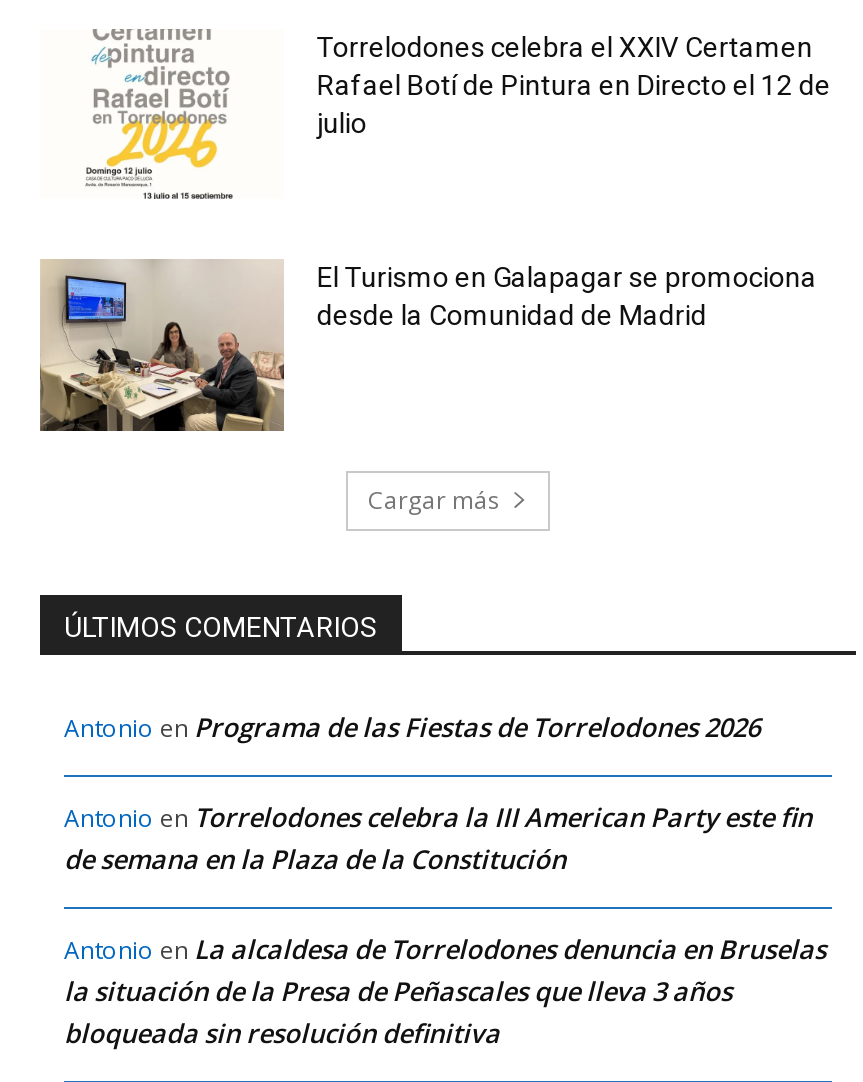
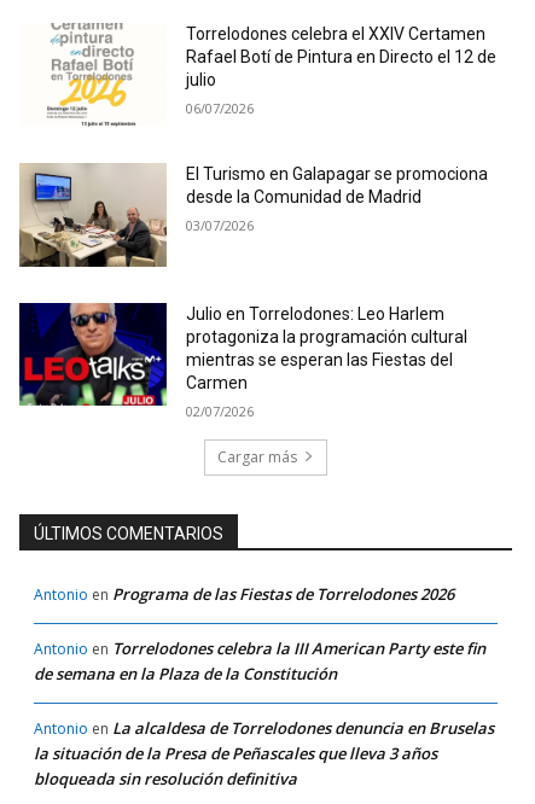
none -> [186,99,254,118] 06/07/2026
none -> [18,302,468,420] [image] | Julio en Torrelodones: Leo Harlem | protagoniza la programación cultural | mientras se esperan las Fiestas del | Carmen | 02/07/2026
none -> [186,216,254,234] 03/07/2026

